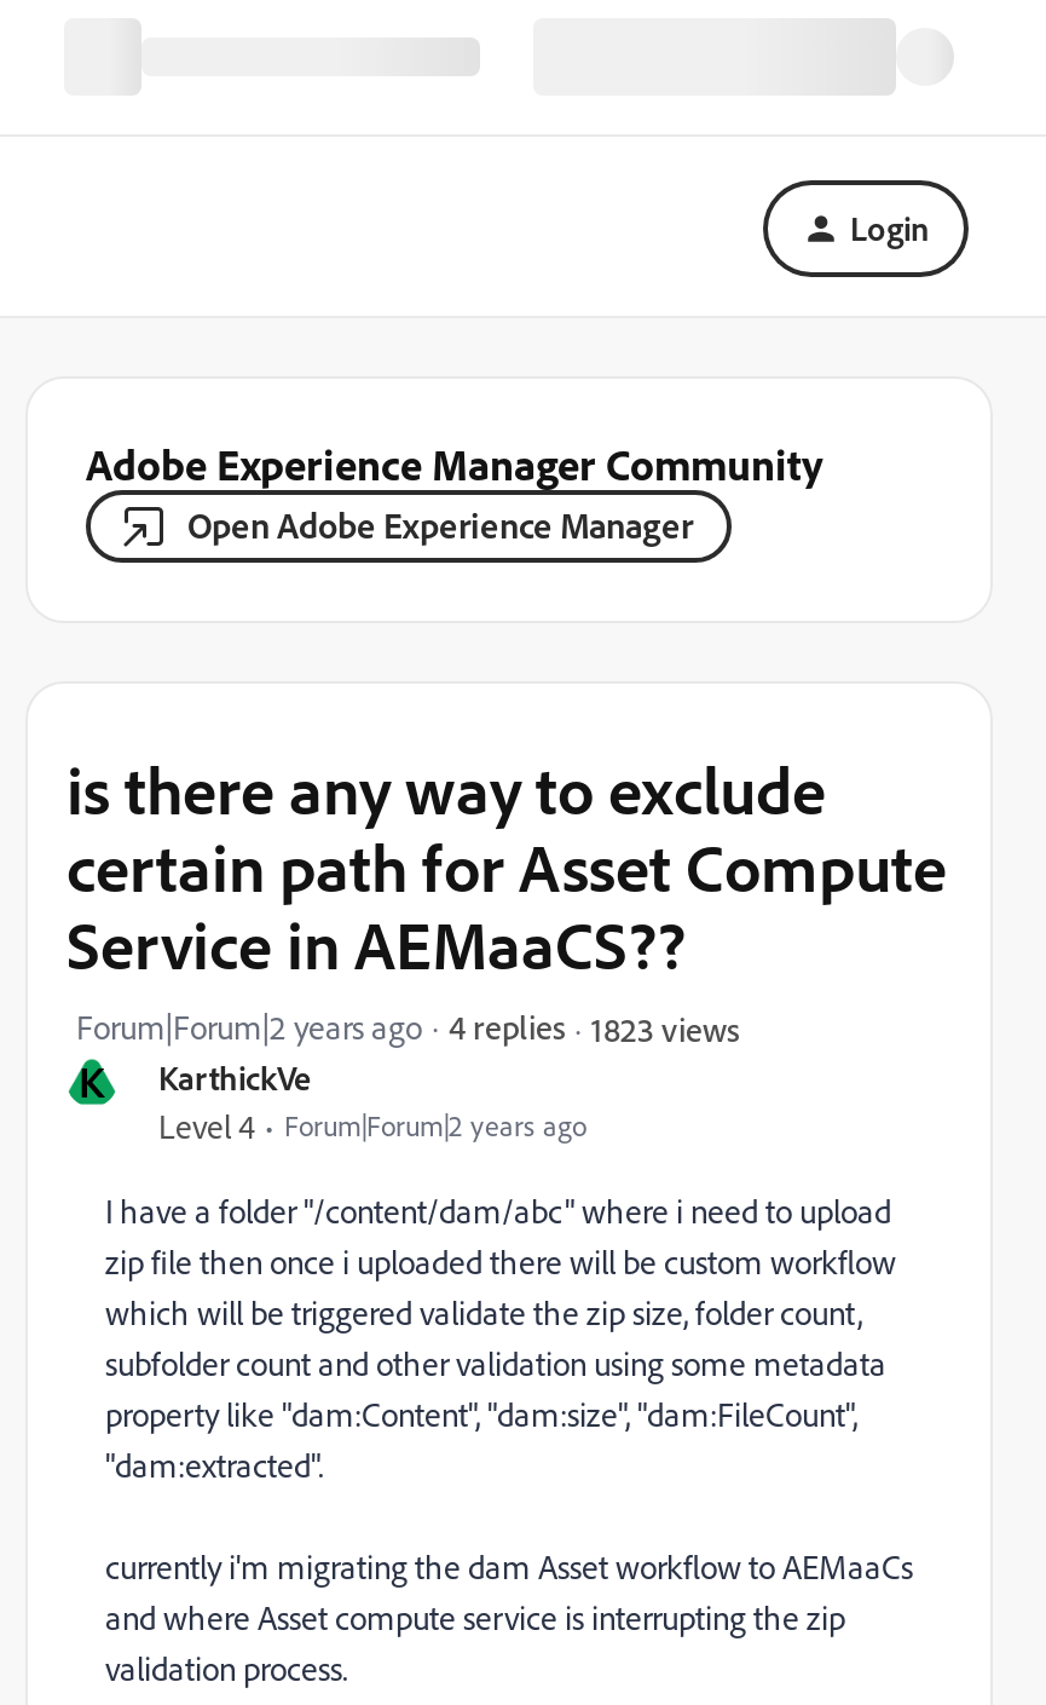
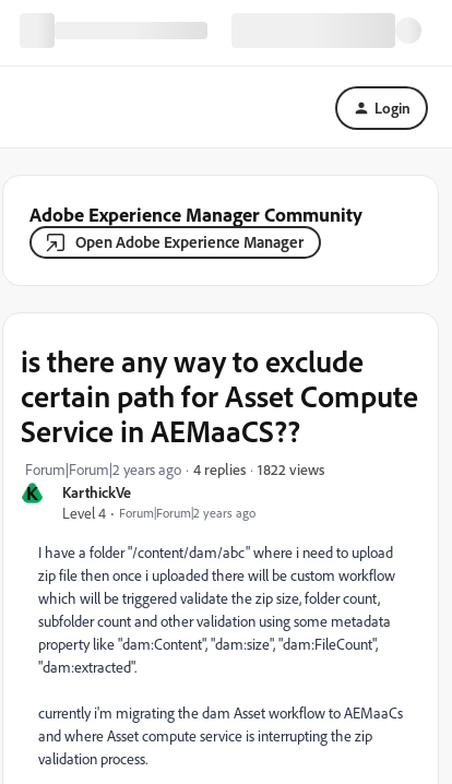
[591,1007,739,1048] 1823 views -> [258,459,324,478] 1822 views

